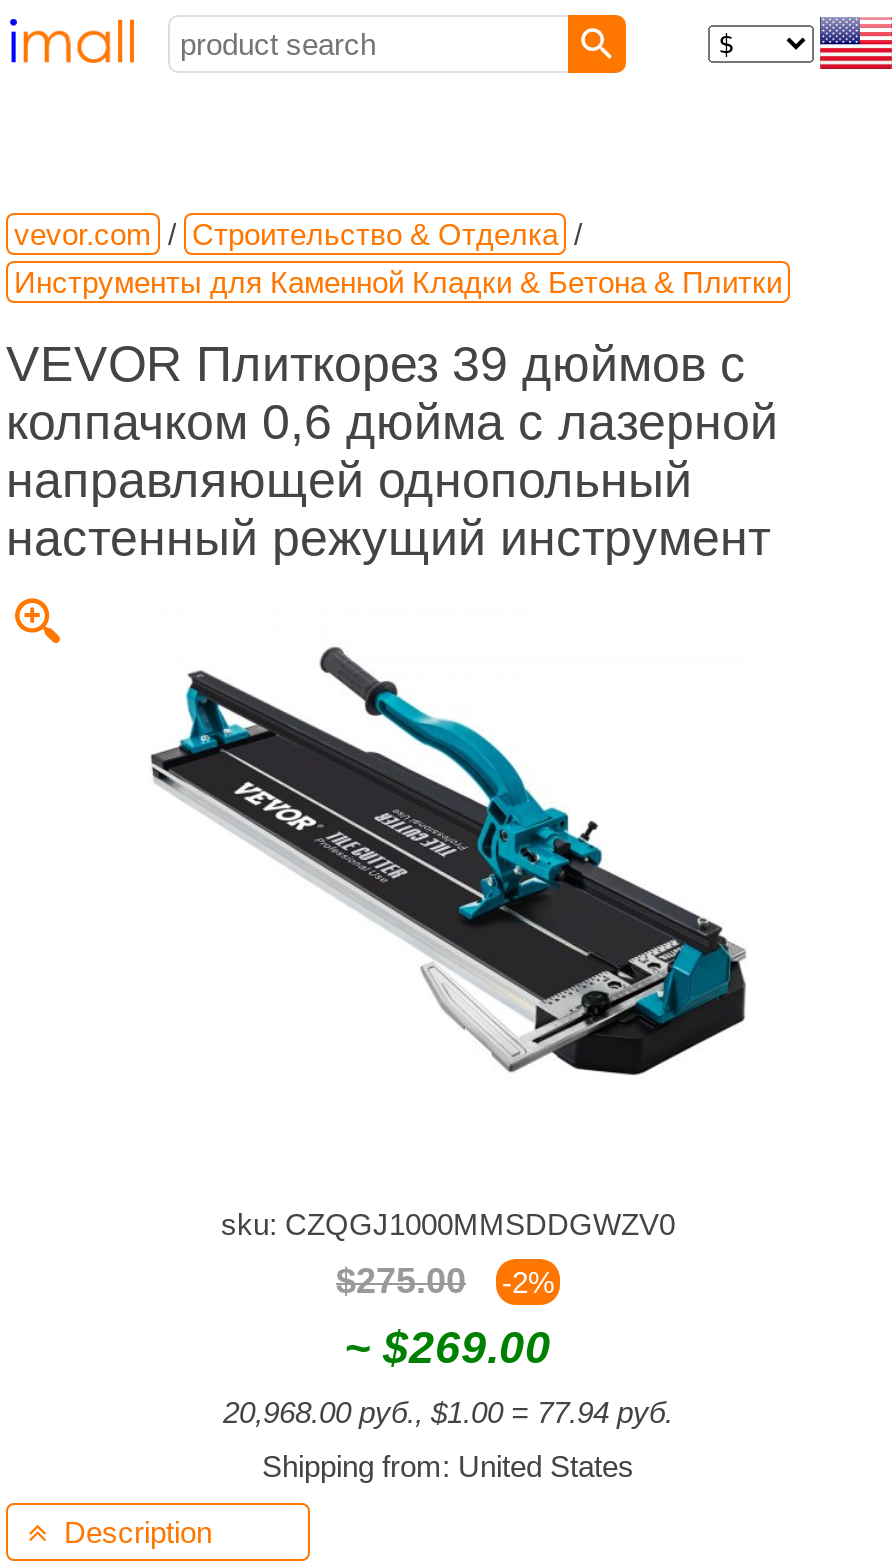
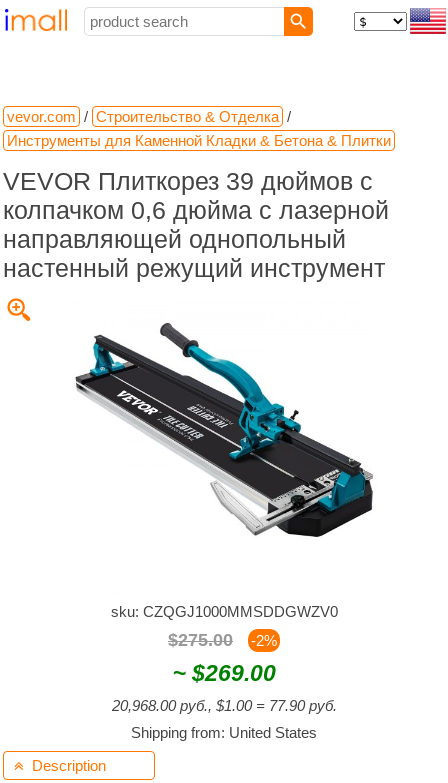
[223,1395,673,1429] 20,968.00 руб., $1.00 = 77.94 руб. -> [111,697,336,714] 20,968.00 руб., $1.00 = 77.90 руб.

